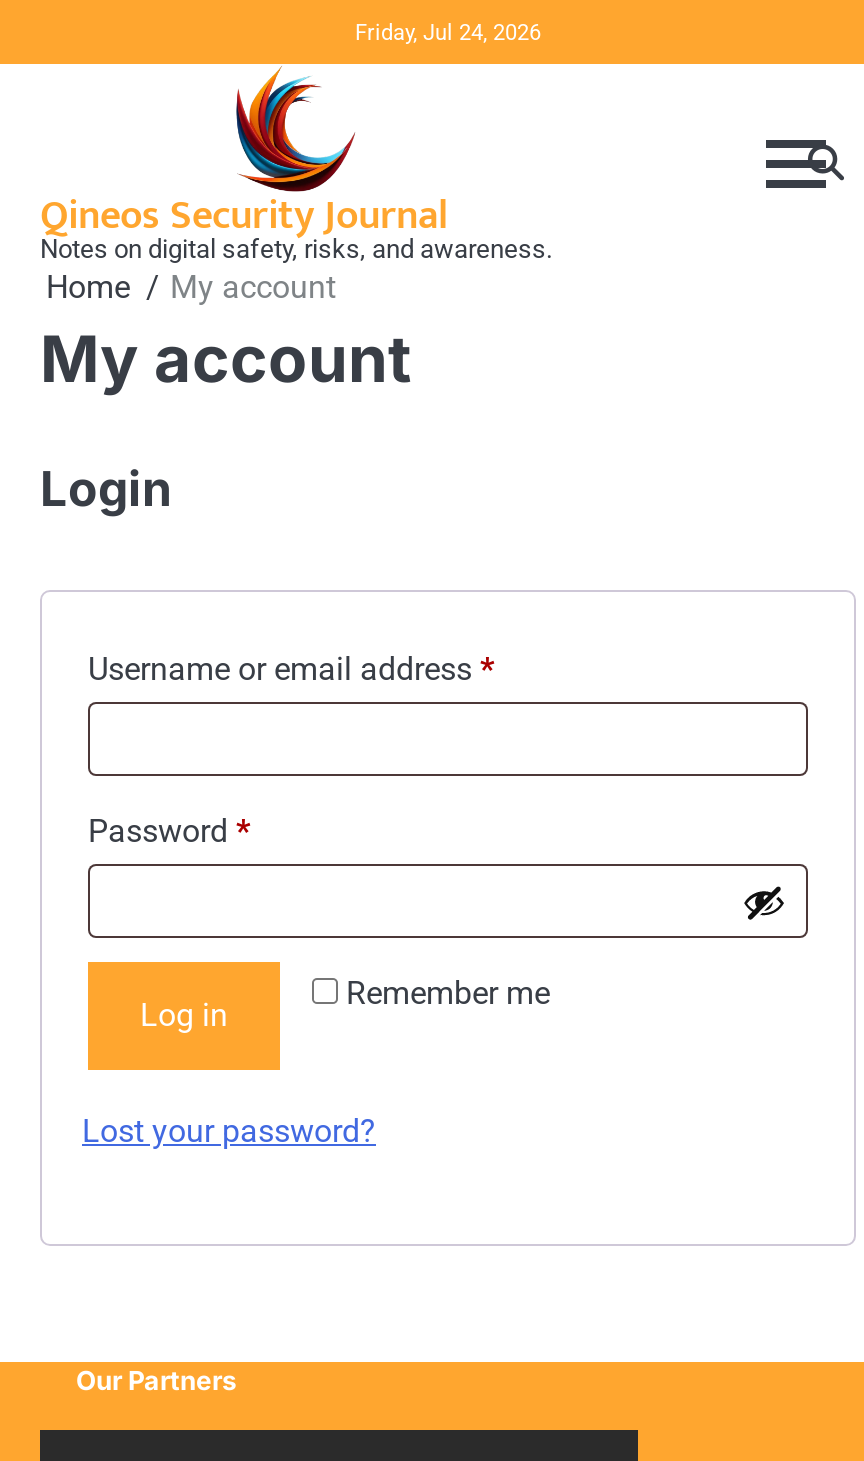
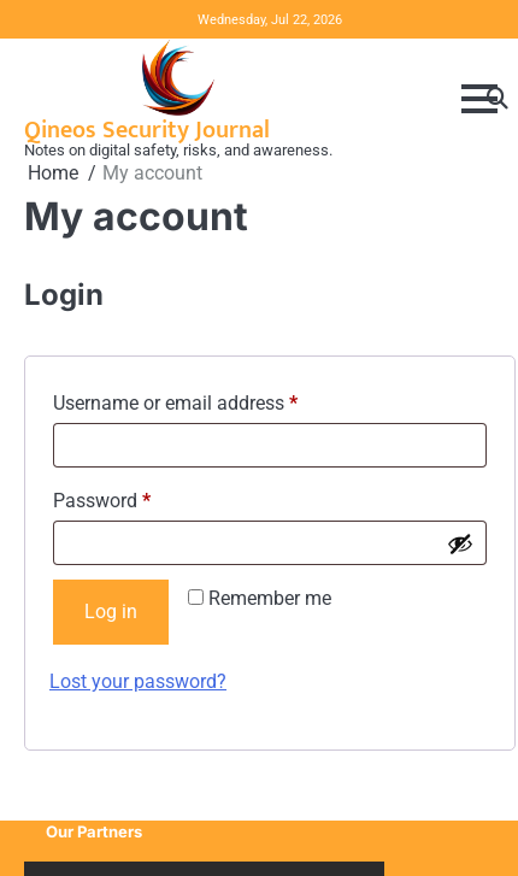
[355,19,541,45] Friday, Jul 24, 2026 -> [198,11,342,27] Wednesday, Jul 22, 2026

